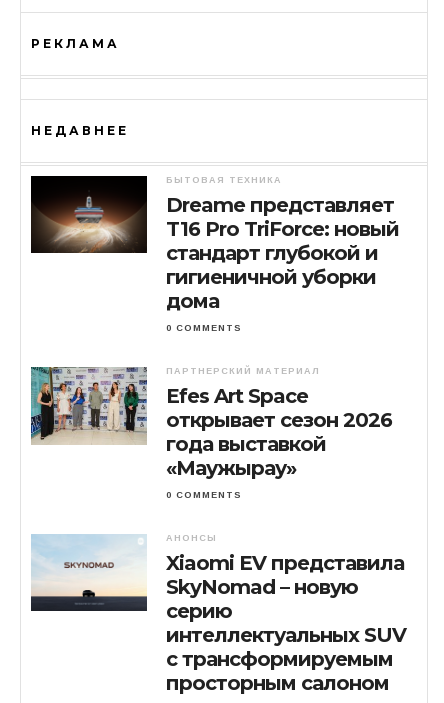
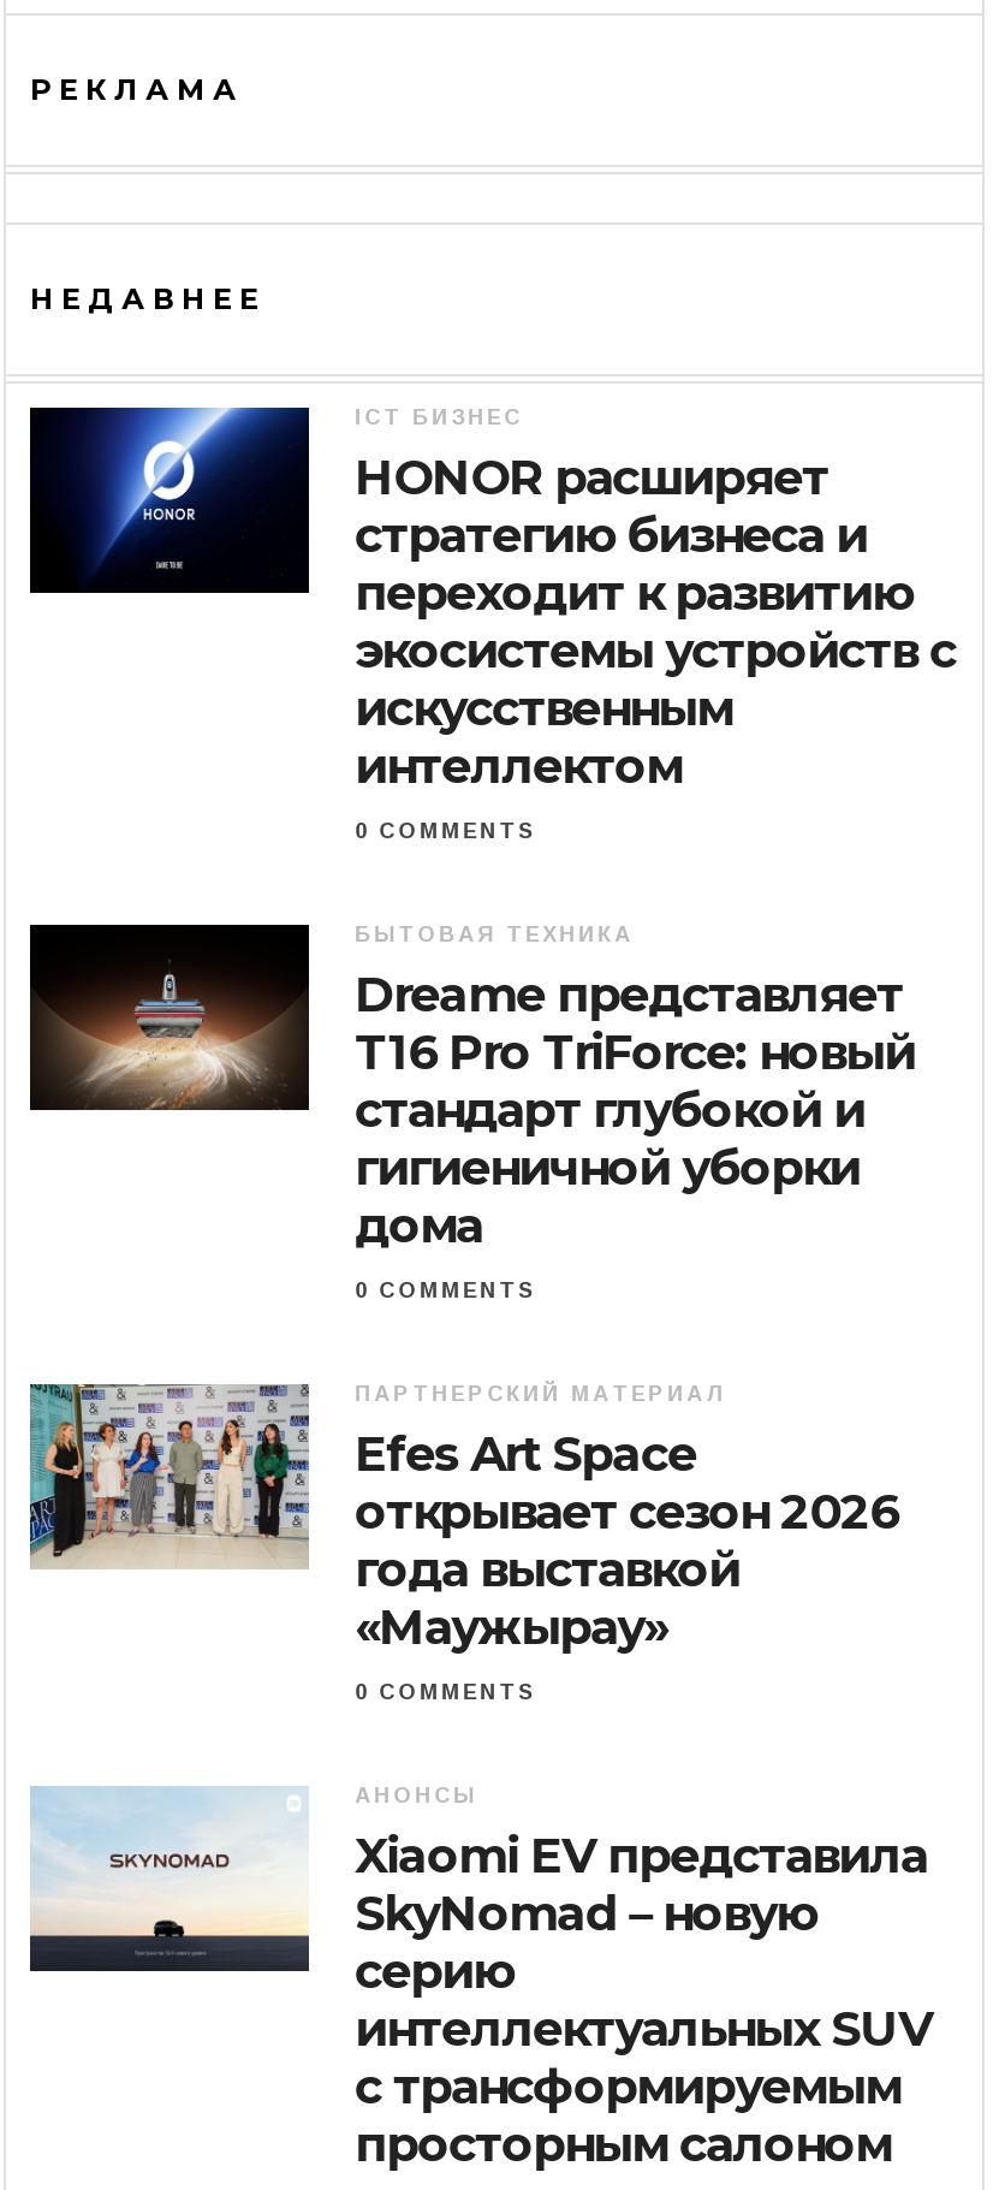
none -> [35,405,956,844] [image] | ICT БИЗНЕС | HONOR расширяет | стратегию бизнеса и | переходит к развитию | экосистемы устройств с | искусственным | интеллектом | 0 COMMENTS

